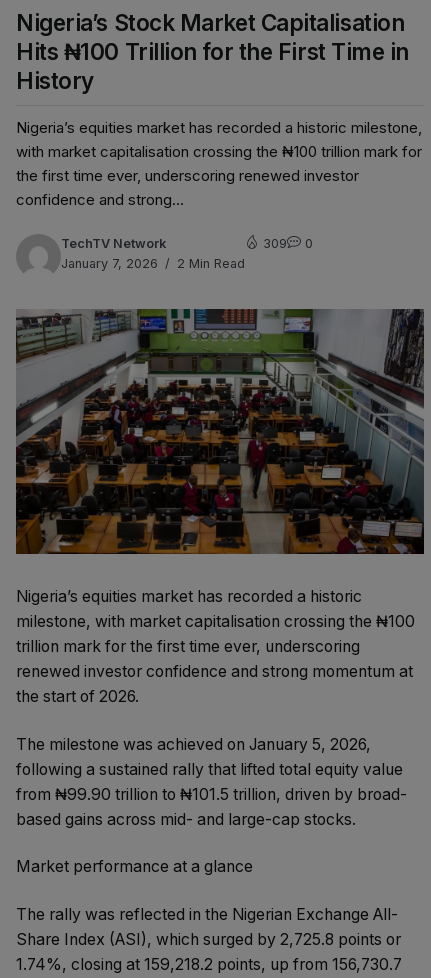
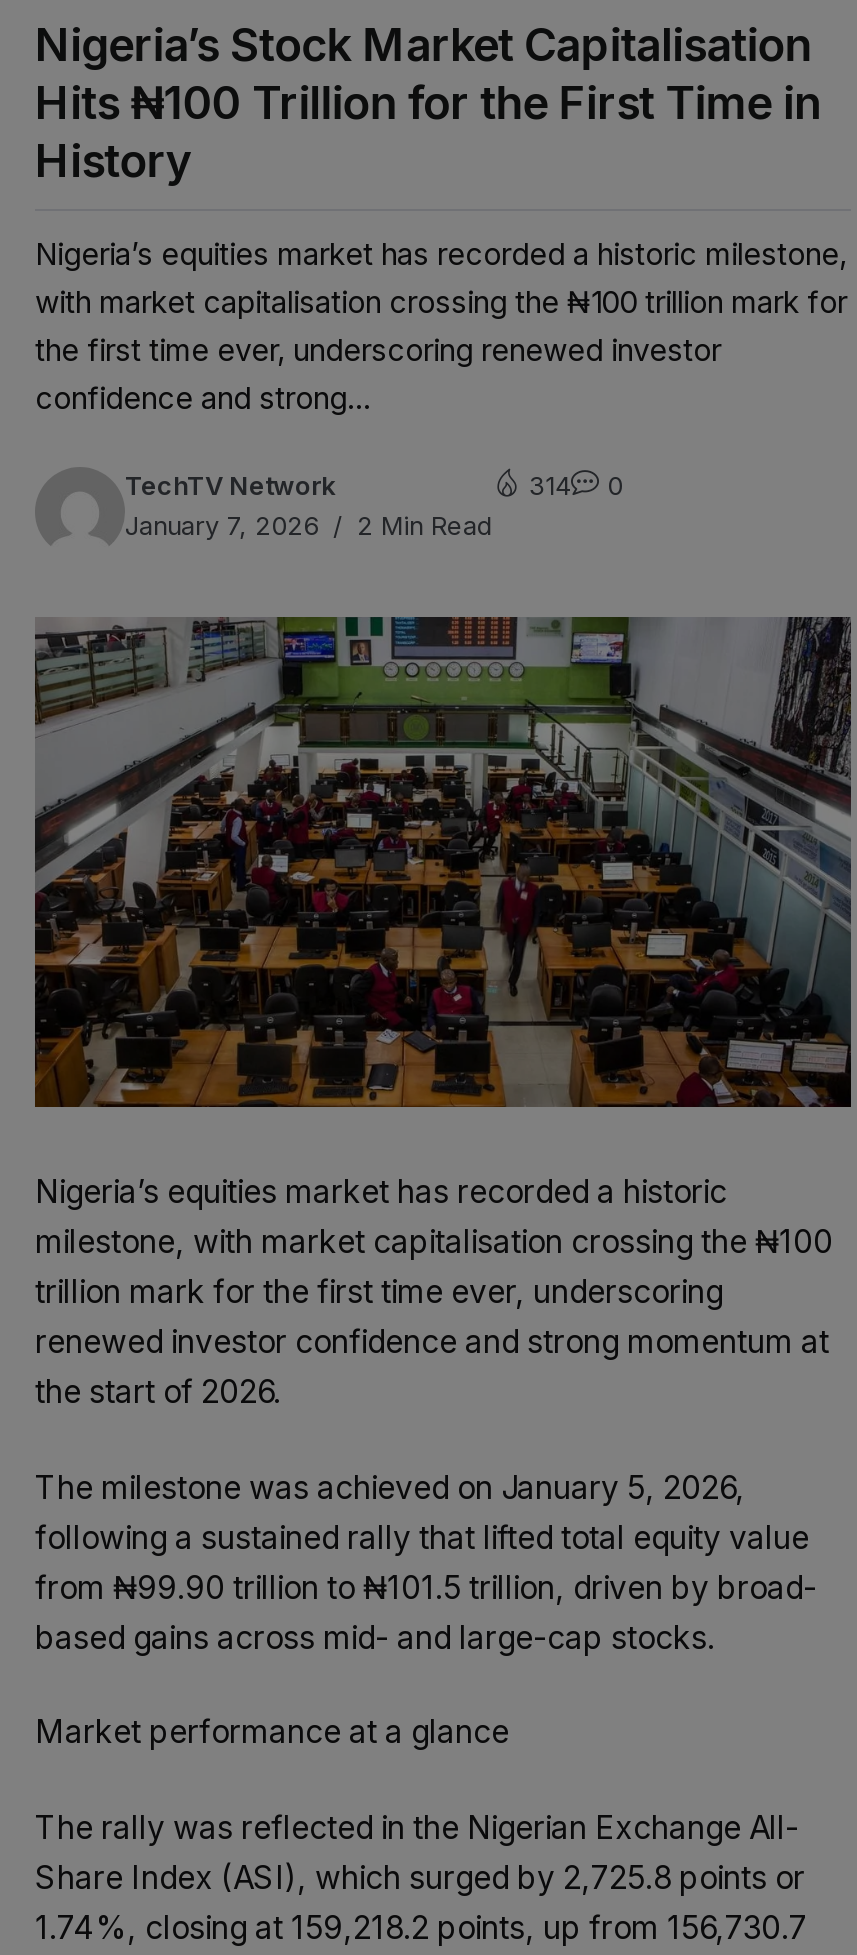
[263,236,313,251] 309 0 -> [529,472,623,502] 314 0

